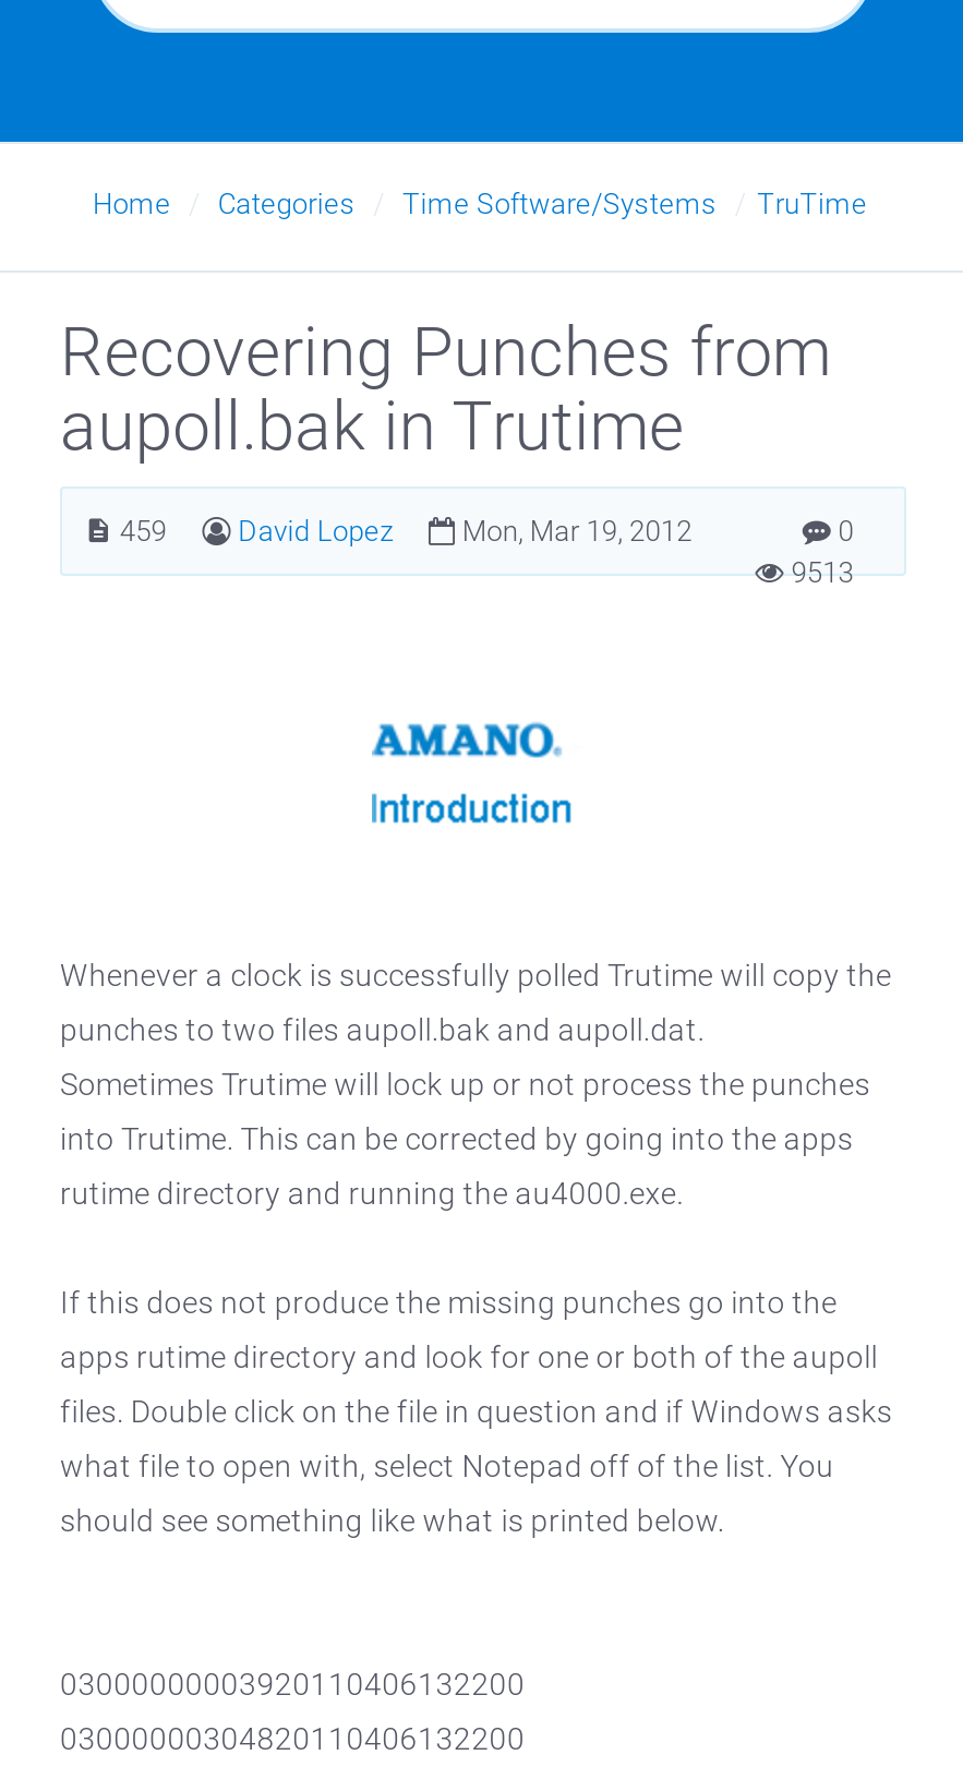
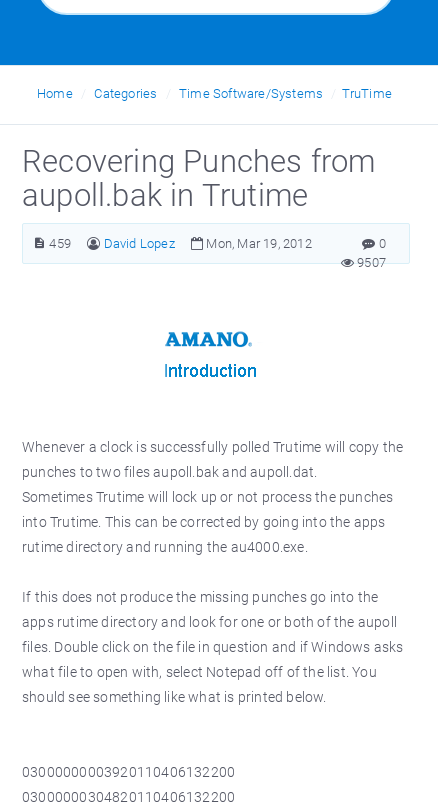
[784,556,854,589] 9513 -> [354,255,386,270] 9507

